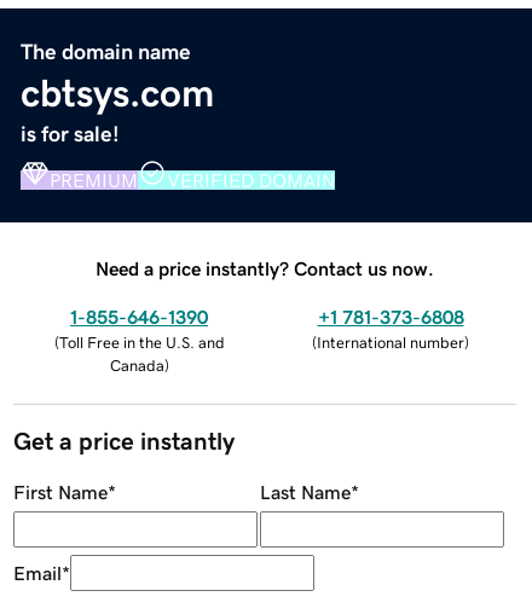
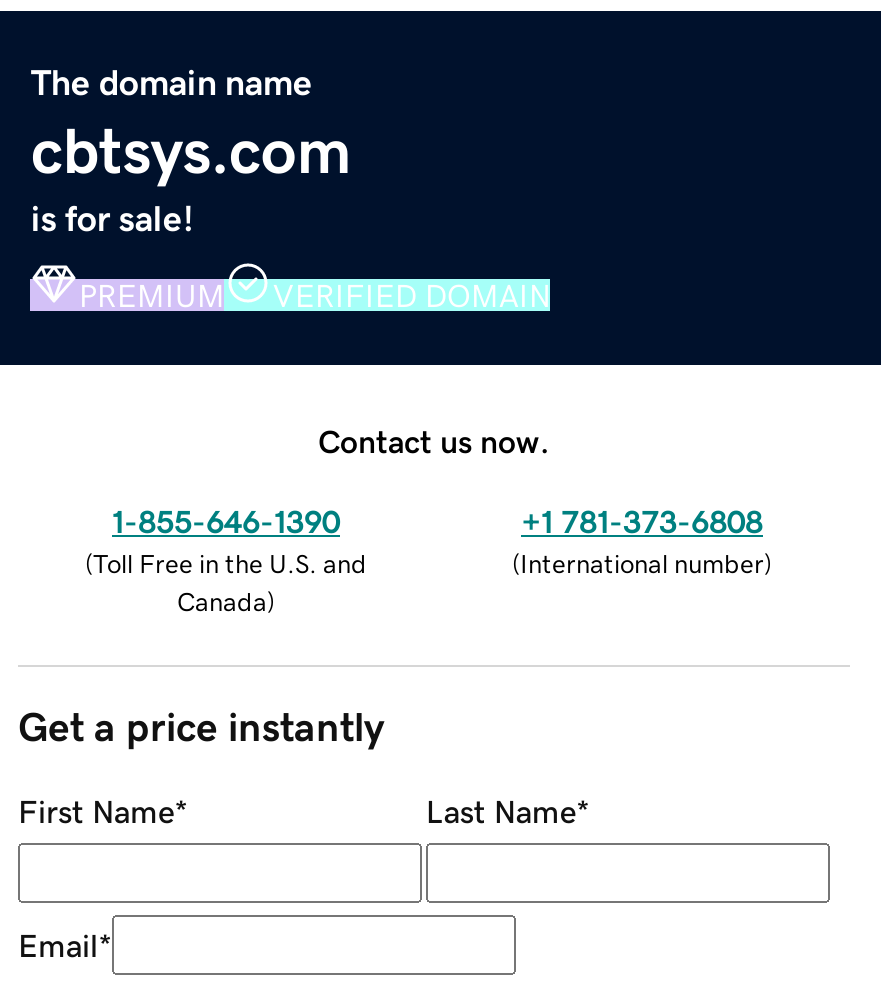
[96,258,434,278] Need a price instantly? Contact us now. -> [318,424,550,456] Contact us now.

